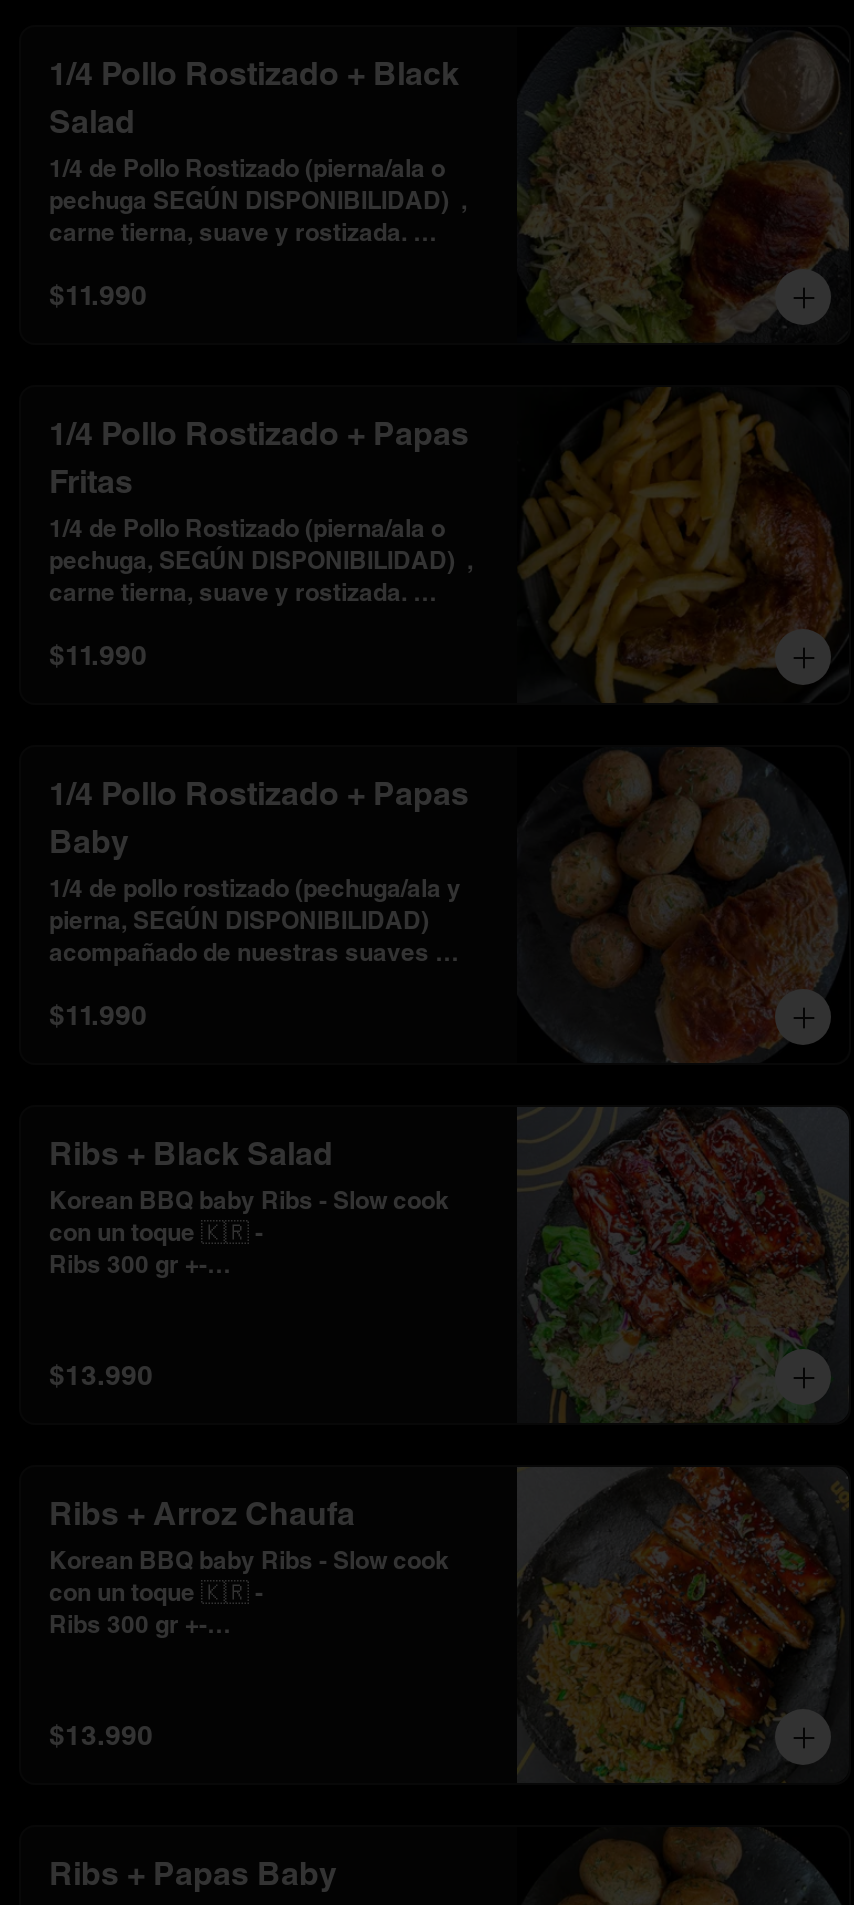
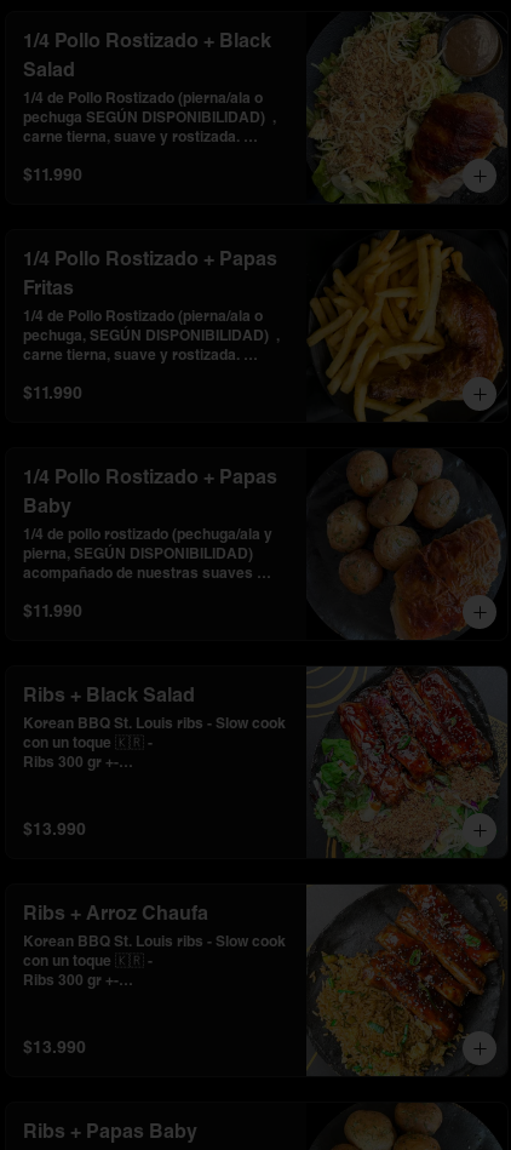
[49,1191,449,1215] Korean BBQ baby Ribs - Slow cook -> [23,717,286,732] Korean BBQ St. Louis ribs - Slow cook
[49,1551,449,1575] Korean BBQ baby Ribs - Slow cook -> [23,936,286,950] Korean BBQ St. Louis ribs - Slow cook

